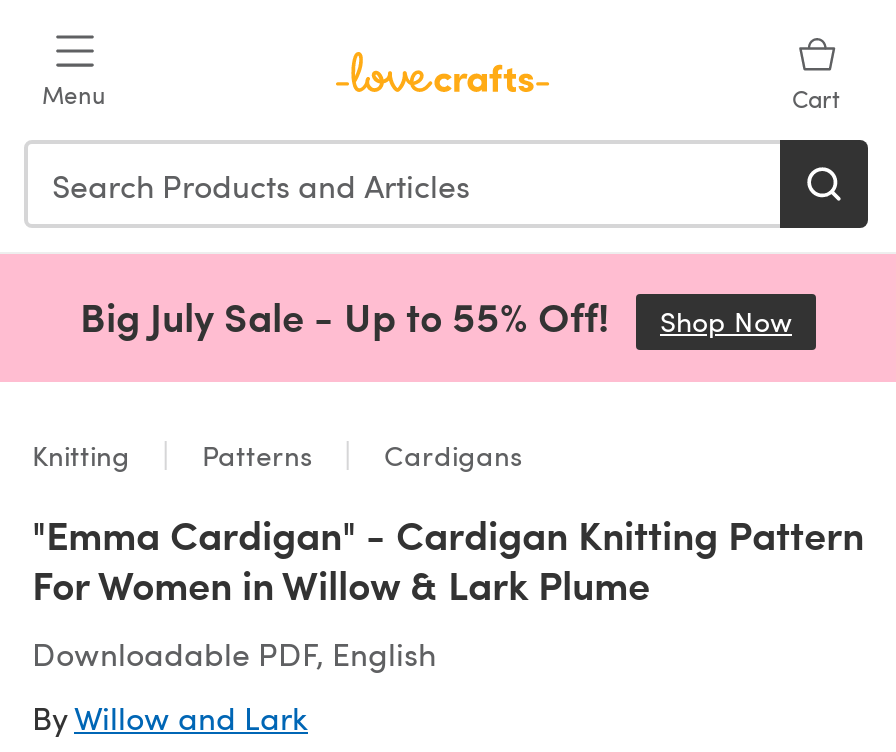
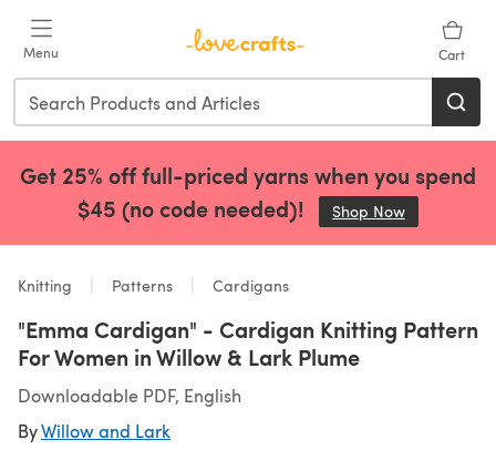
[80,288,620,344] Big July Sale - Up to 55% Off! -> [20,160,476,224] Get 25% off full-priced yarns when you spend | $45 (no code needed)!

